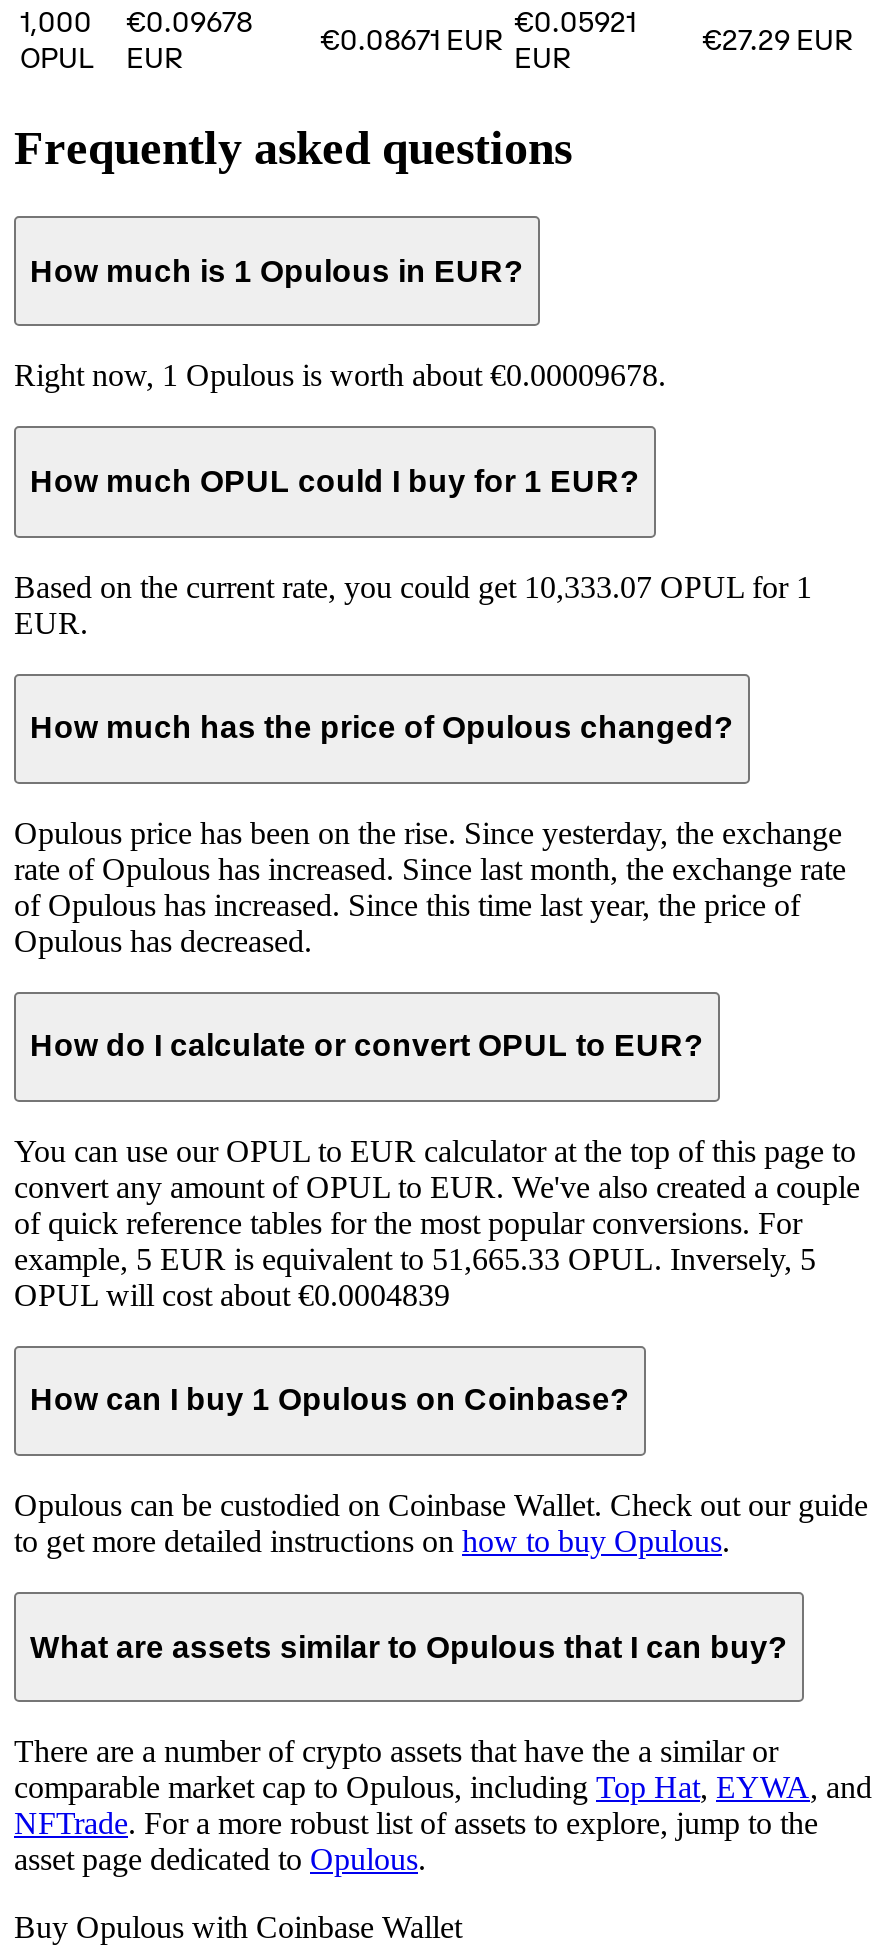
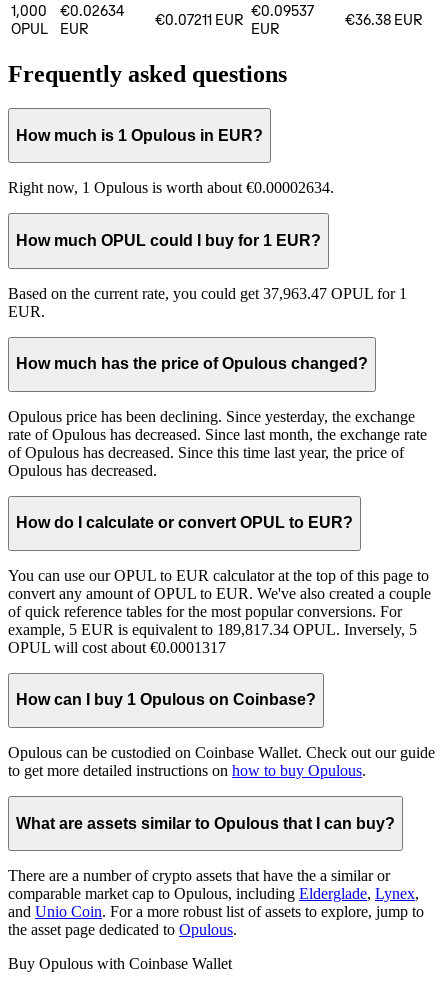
[126,5,252,41] €0.09678 -> [60,2,124,20] €0.02634
[320,5,636,59] €0.08671 EUR €0.05921 -> [155,2,314,29] €0.07211 EUR €0.09537
[702,23,852,59] €27.29 EUR -> [345,11,422,29] €36.38 EUR
[14,359,666,393] Right now, 1 Opulous is worth about €0.00009678. -> [8,179,334,196] Right now, 1 Opulous is worth about €0.00002634.
[14,569,812,603] Based on the current rate, you could get 10,333.07 OPUL for 1 -> [8,284,407,301] Based on the current rate, you could get 37,963.47 OPUL for 1
[14,815,846,921] Opulous price has been on the rise. Since yesterday, the exchange | rate of Opulous has increased. Since last month, the exchange rate | of Opulous has increased. Since this time last year, the price of -> [8,408,427,461] Opulous price has been declining. Since yesterday, the exchange | rate of Opulous has decreased. Since last month, the exchange rate | of Opulous has decreased. Since this time last year, the price of
[14,1242,816,1276] example, 5 EUR is equivalent to 51,665.33 OPUL. Inversely, 5 -> [8,621,417,638] example, 5 EUR is equivalent to 189,817.34 OPUL. Inversely, 5
[14,1278,450,1312] OPUL will cost about €0.0004839 -> [8,639,226,656] OPUL will cost about €0.0001317
[14,1770,872,1876] comparable market cap to Opulous, including Top Hat, EYWA, and | NFTrade. For a more robust list of assets to explore, jump to the | asset page dedicated to Opulous. -> [8,885,424,938] comparable market cap to Opulous, including Elderglade, Lynex, | and Unio Coin. For a more robust list of assets to explore, jump to | the asset page dedicated to Opulous.

